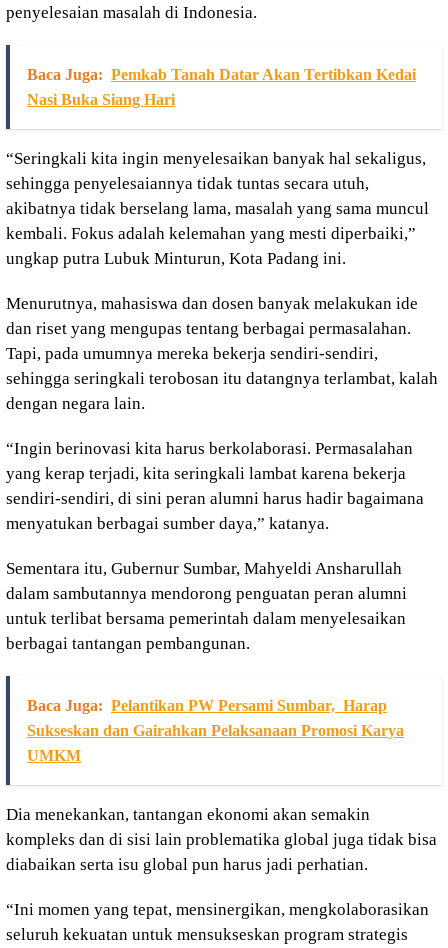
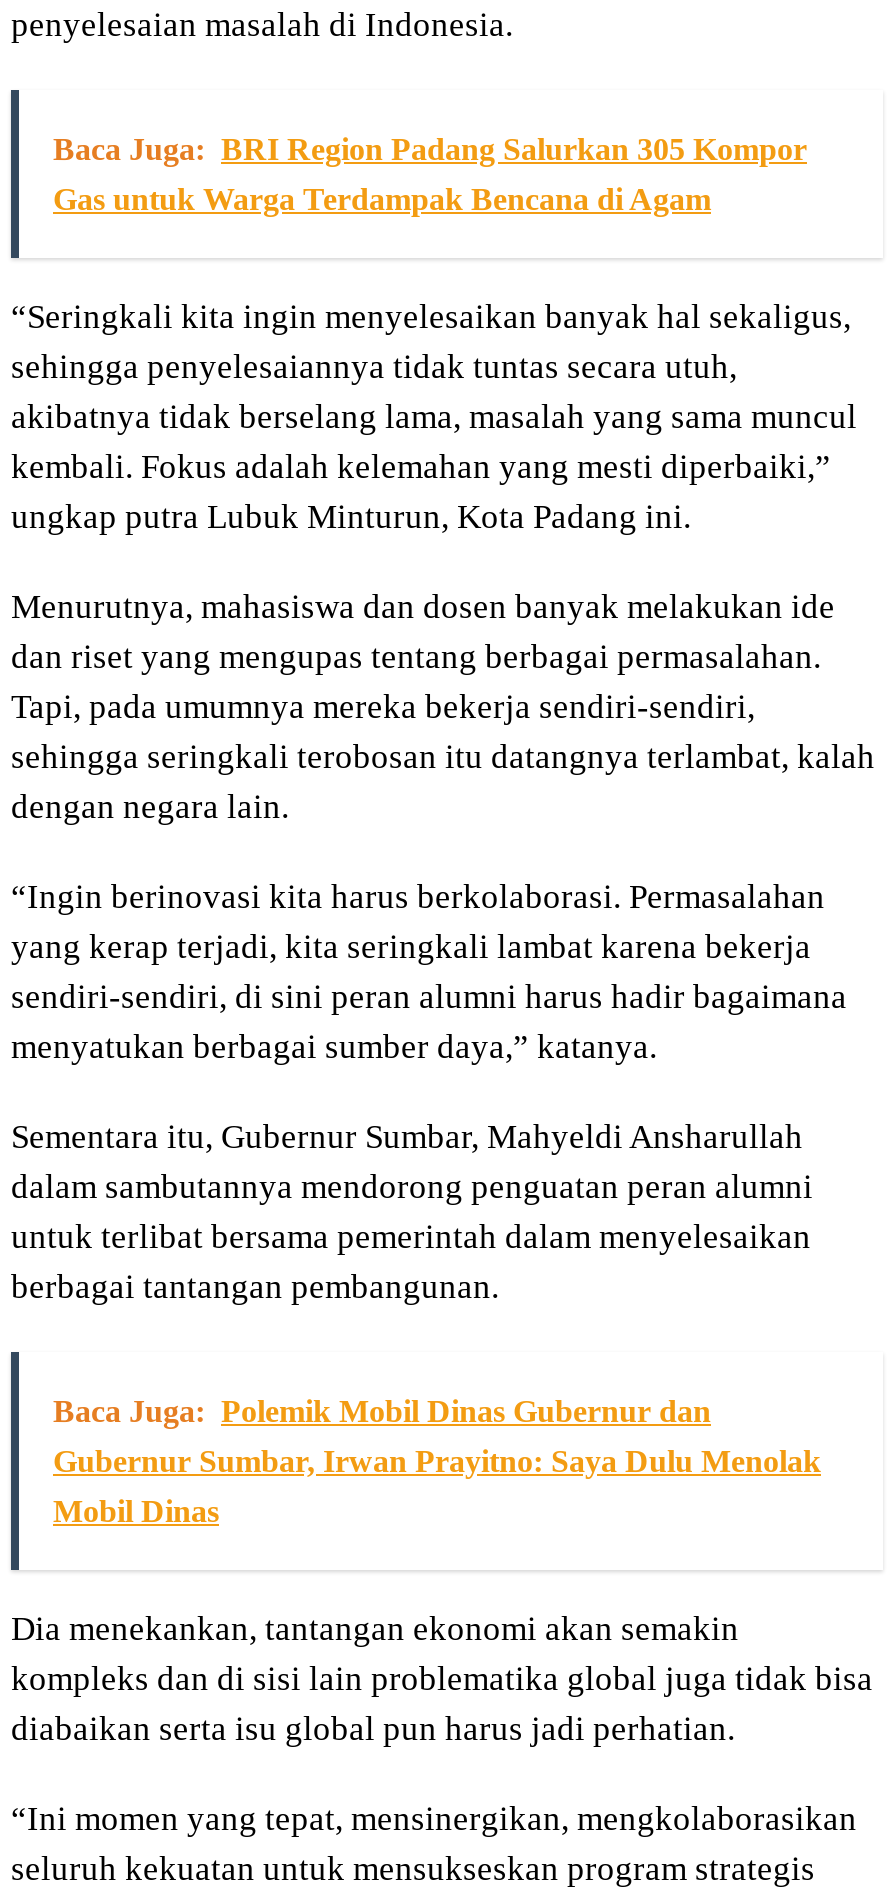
[27,66,416,83] Baca Juga: Pemkab Tanah Datar Akan Tertibkan Kedai -> [53,132,807,166] Baca Juga: BRI Region Padang Salurkan 305 Kompor
[27,91,175,108] Nasi Buka Siang Hari -> [53,182,711,216] Gas untuk Warga Terdampak Bencana di Agam
[27,697,387,714] Baca Juga: Pelantikan PW Persami Sumbar, Harap -> [53,1394,711,1428] Baca Juga: Polemik Mobil Dinas Gubernur dan
[27,722,404,739] Sukseskan dan Gairahkan Pelaksanaan Promosi Karya -> [53,1444,821,1478] Gubernur Sumbar, Irwan Prayitno: Saya Dulu Menolak
[27,747,81,764] UMKM -> [53,1494,219,1528] Mobil Dinas

